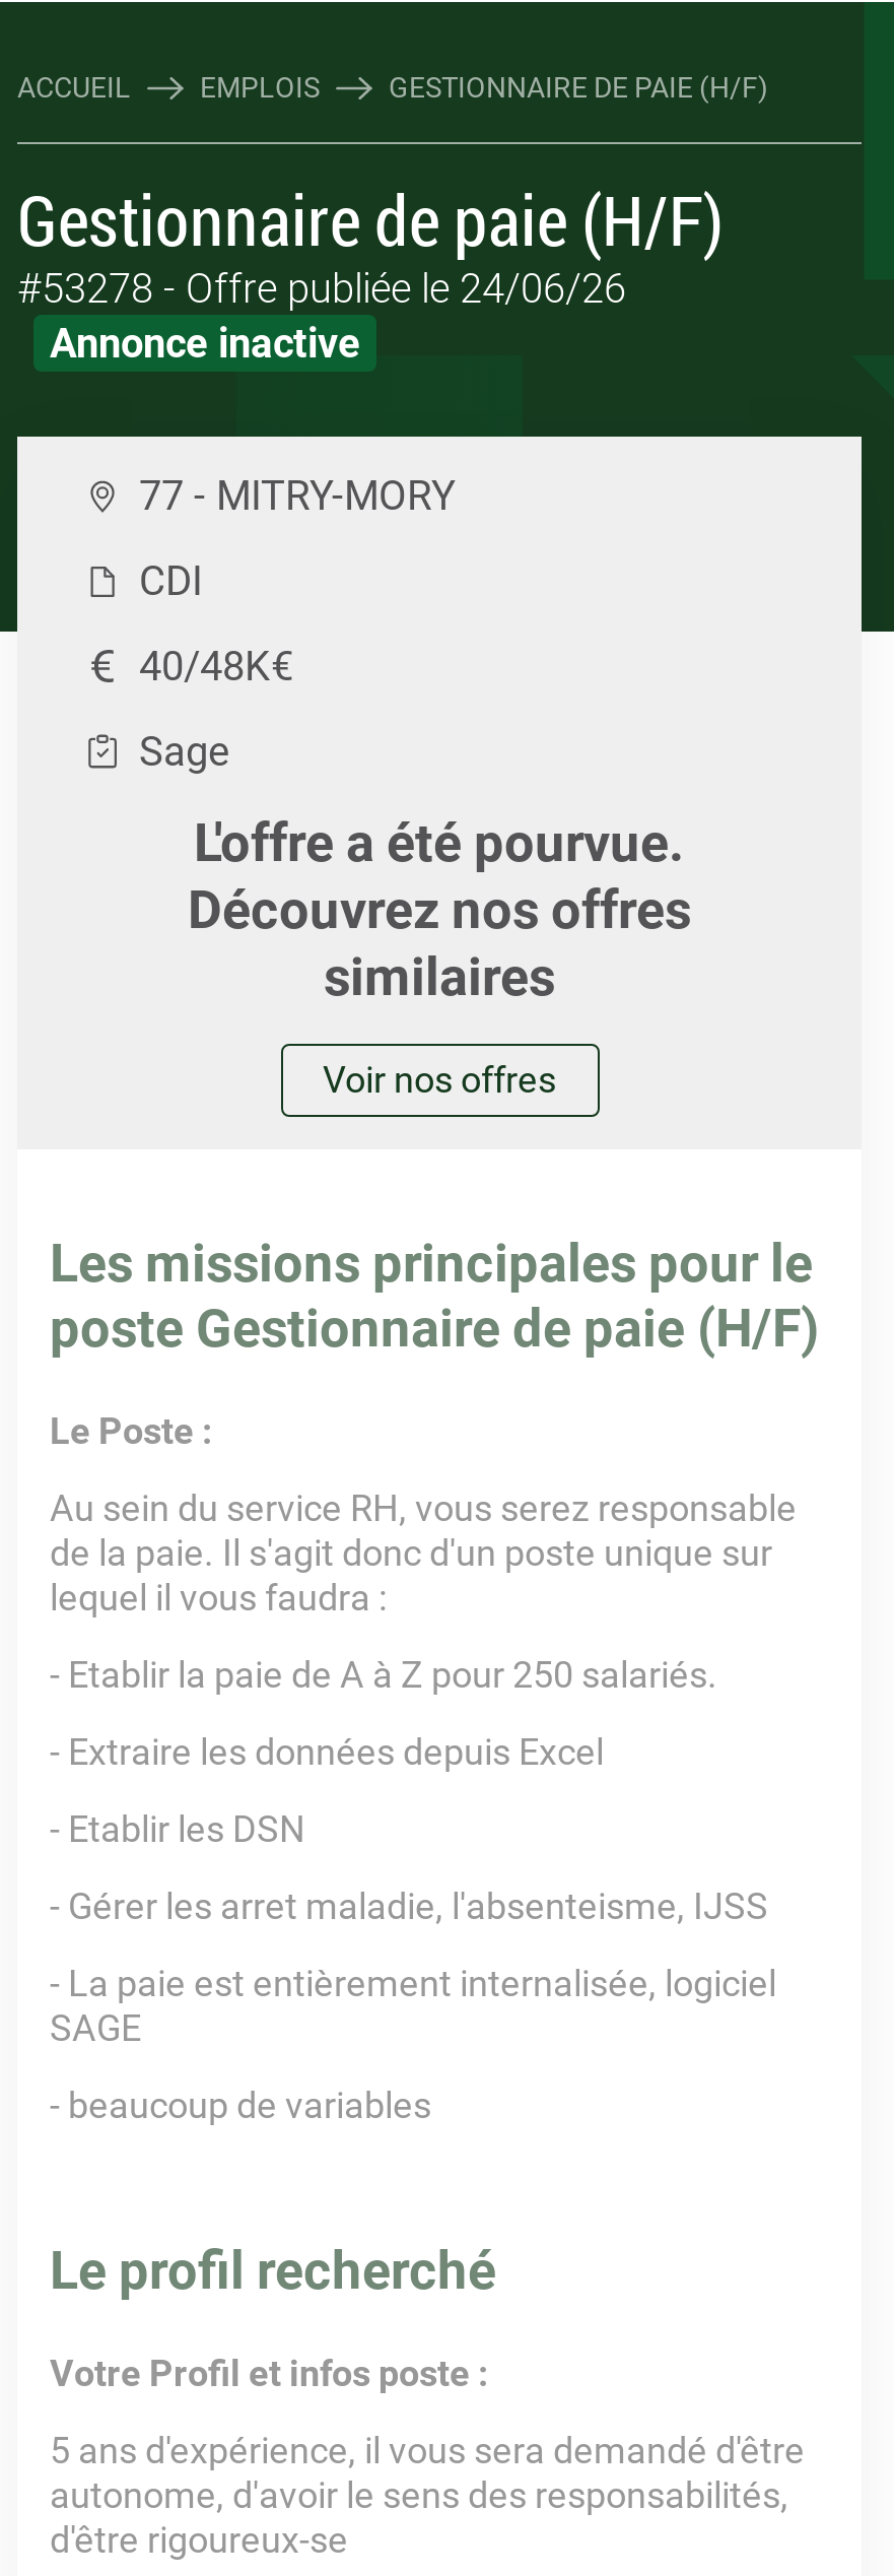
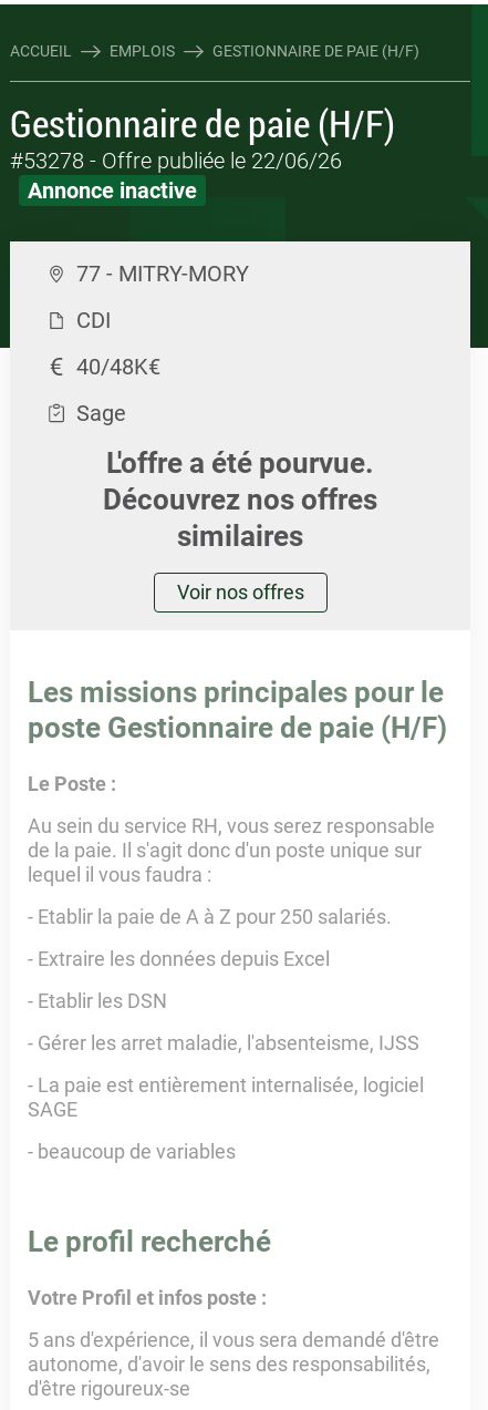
[17,264,626,313] #53278 - Offre publiée le 24/06/26 -> [10,147,342,174] #53278 - Offre publiée le 22/06/26

